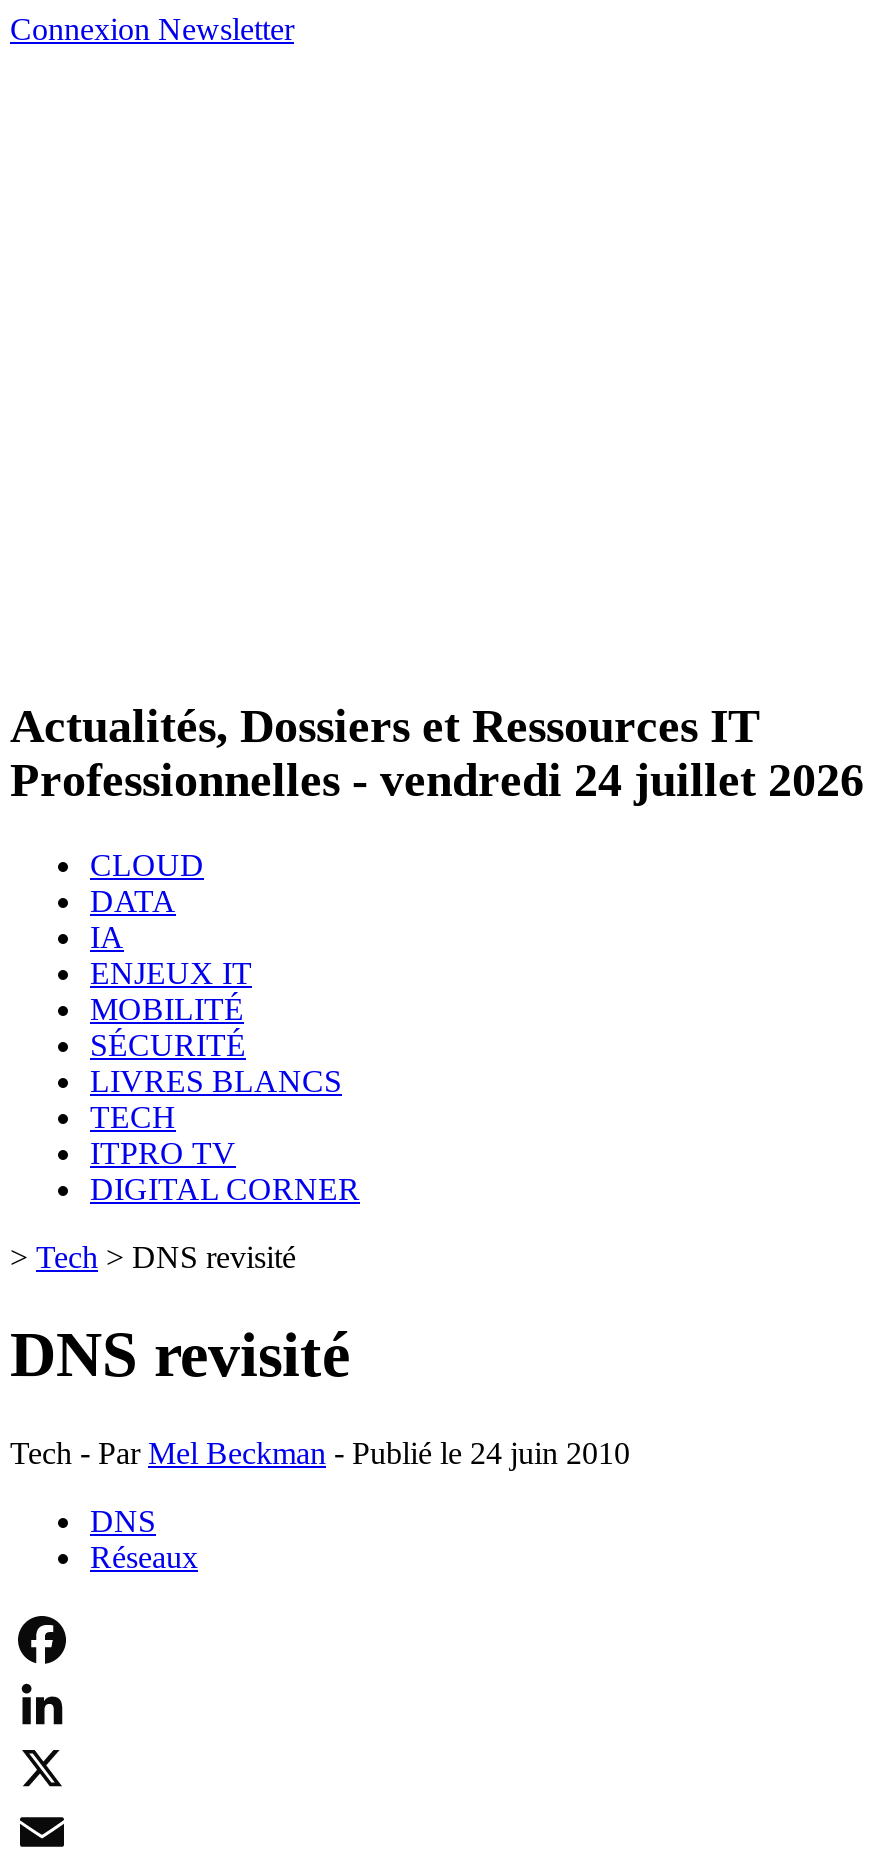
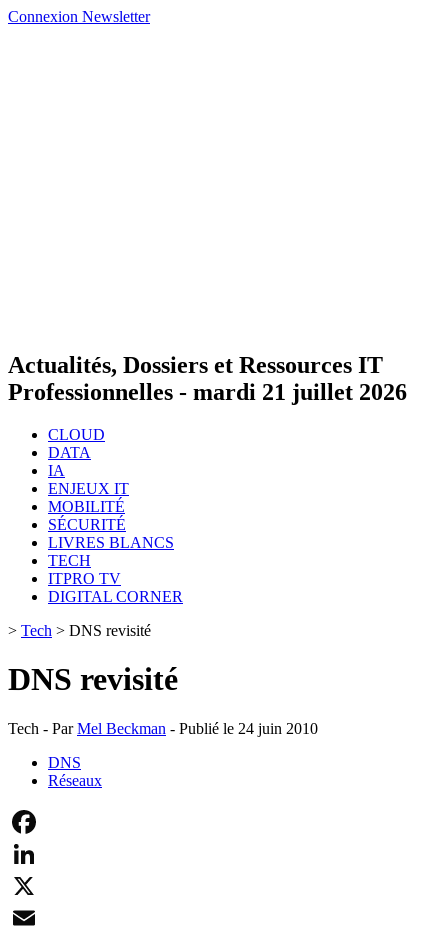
[10,754,864,806] Professionnelles - vendredi 24 juillet 2026 -> [8,379,407,405] Professionnelles - mardi 21 juillet 2026

